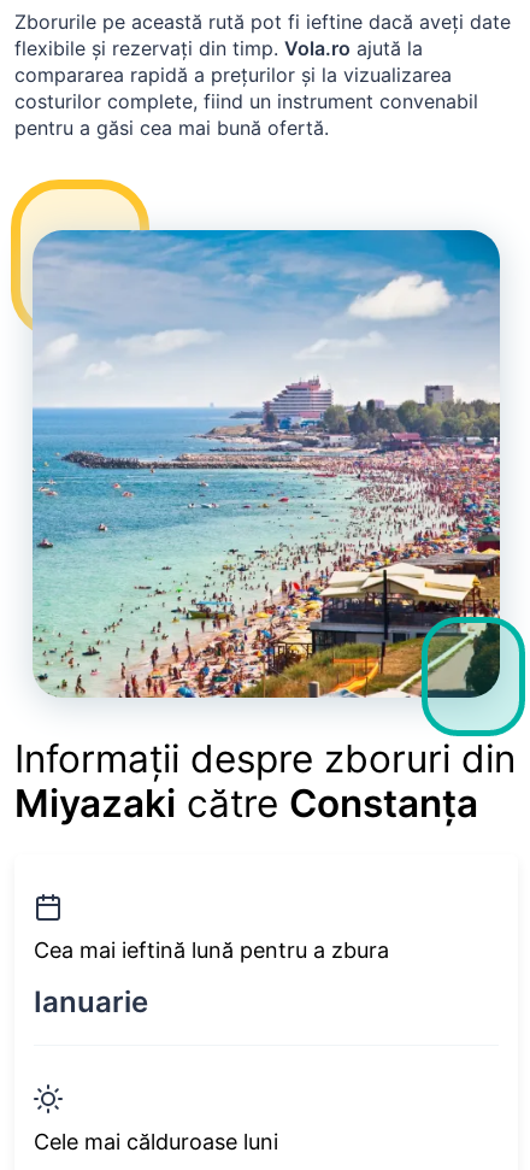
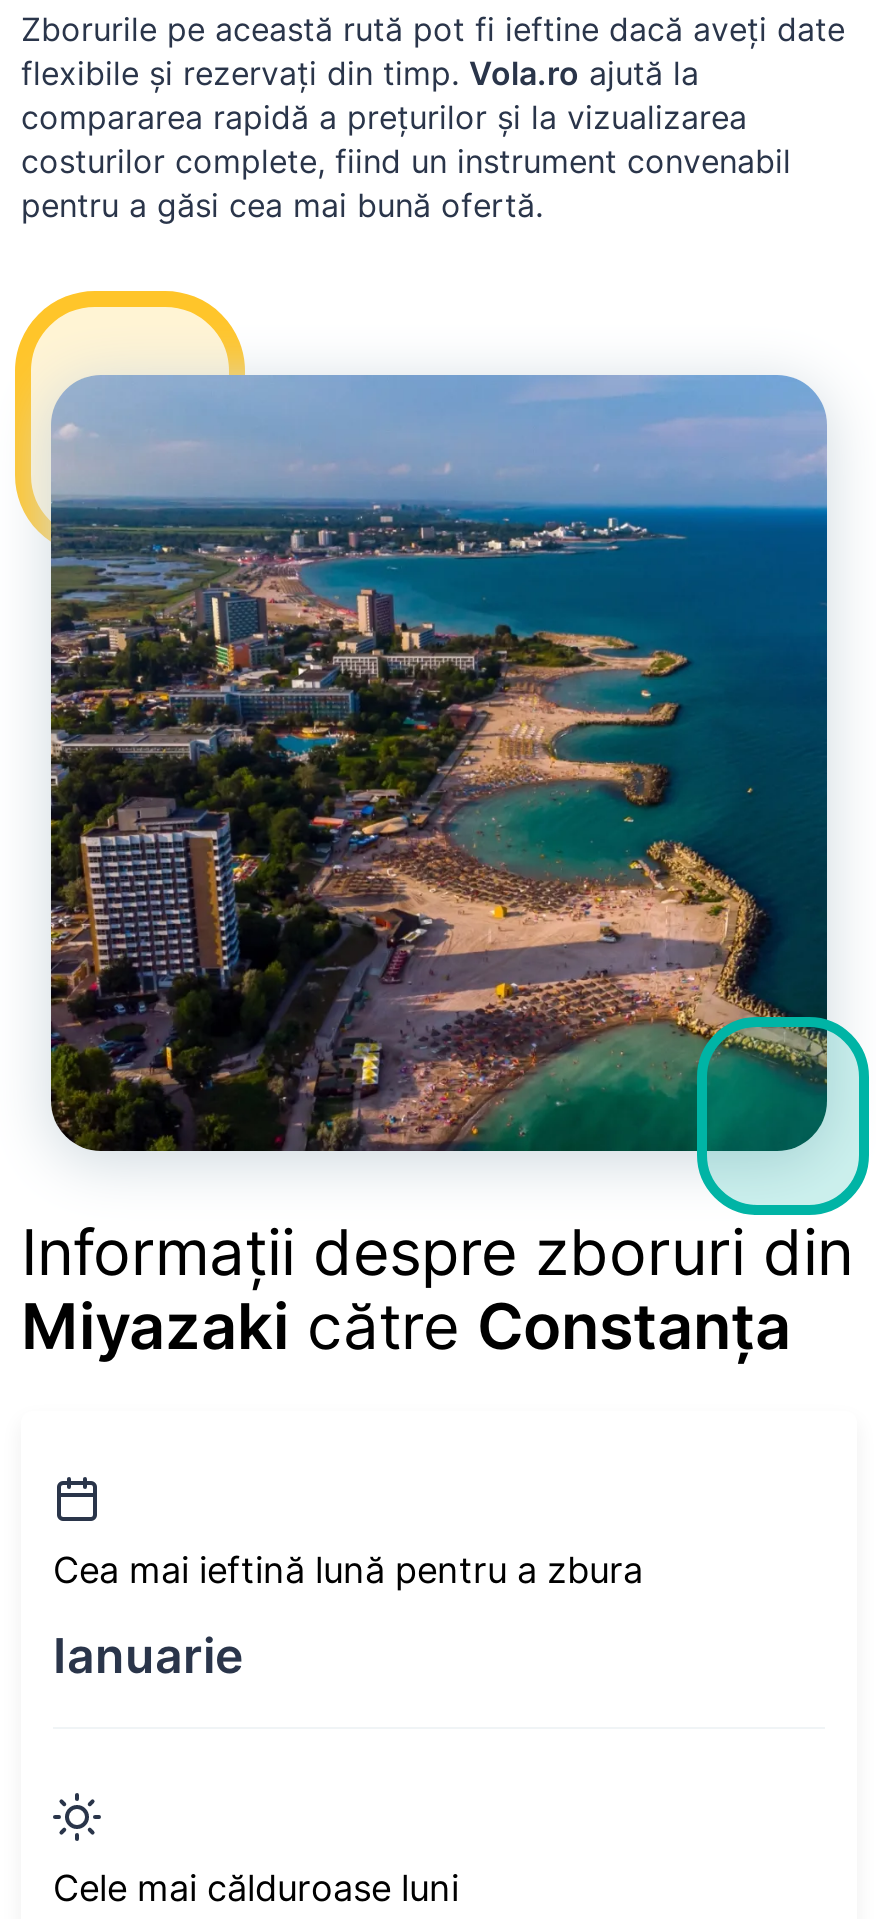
[31,229,501,699] [image] -> [49,375,829,1153] [image]

